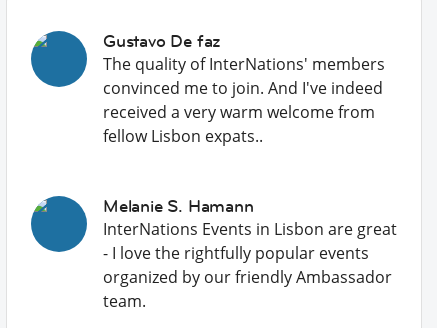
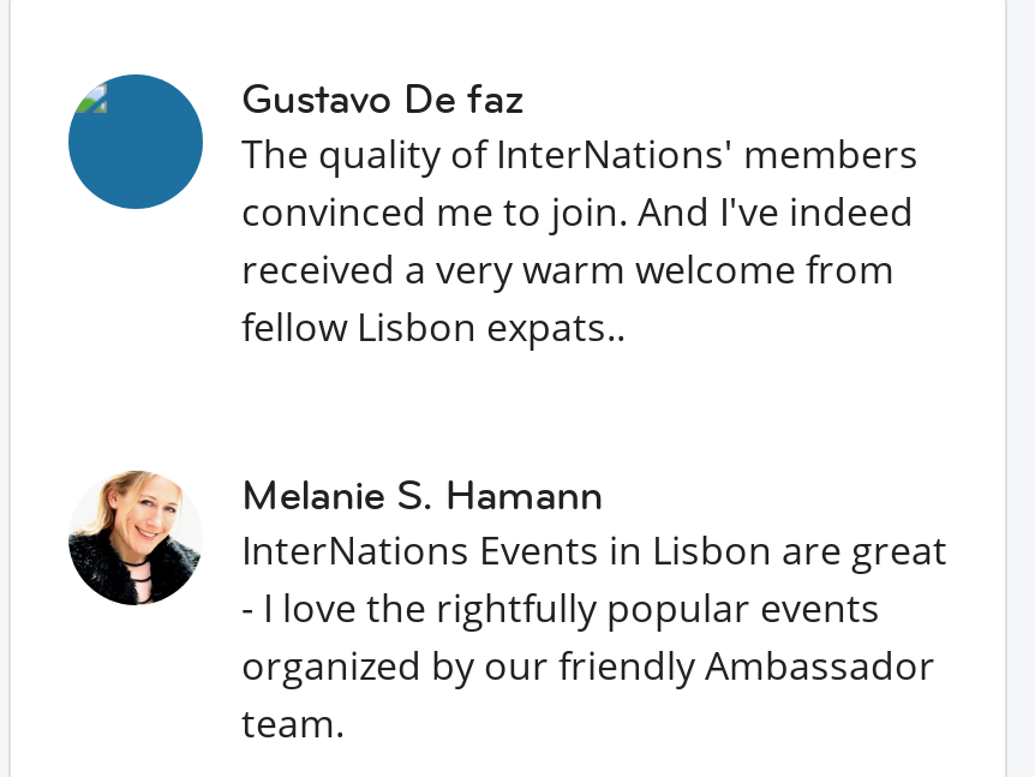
[30,195,88,253] [image] -> [66,468,203,608] [image]

